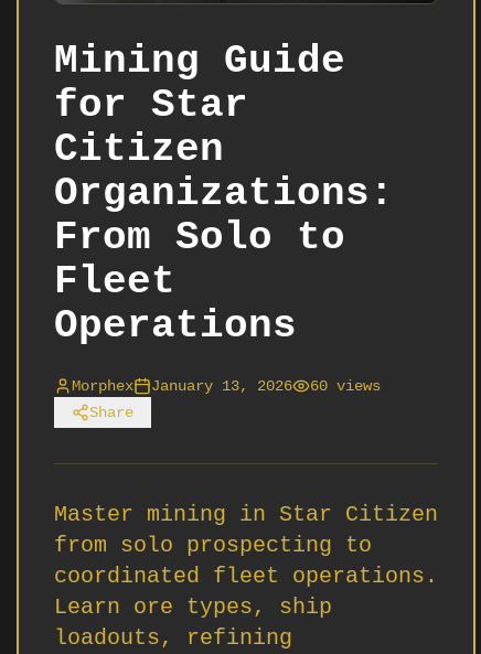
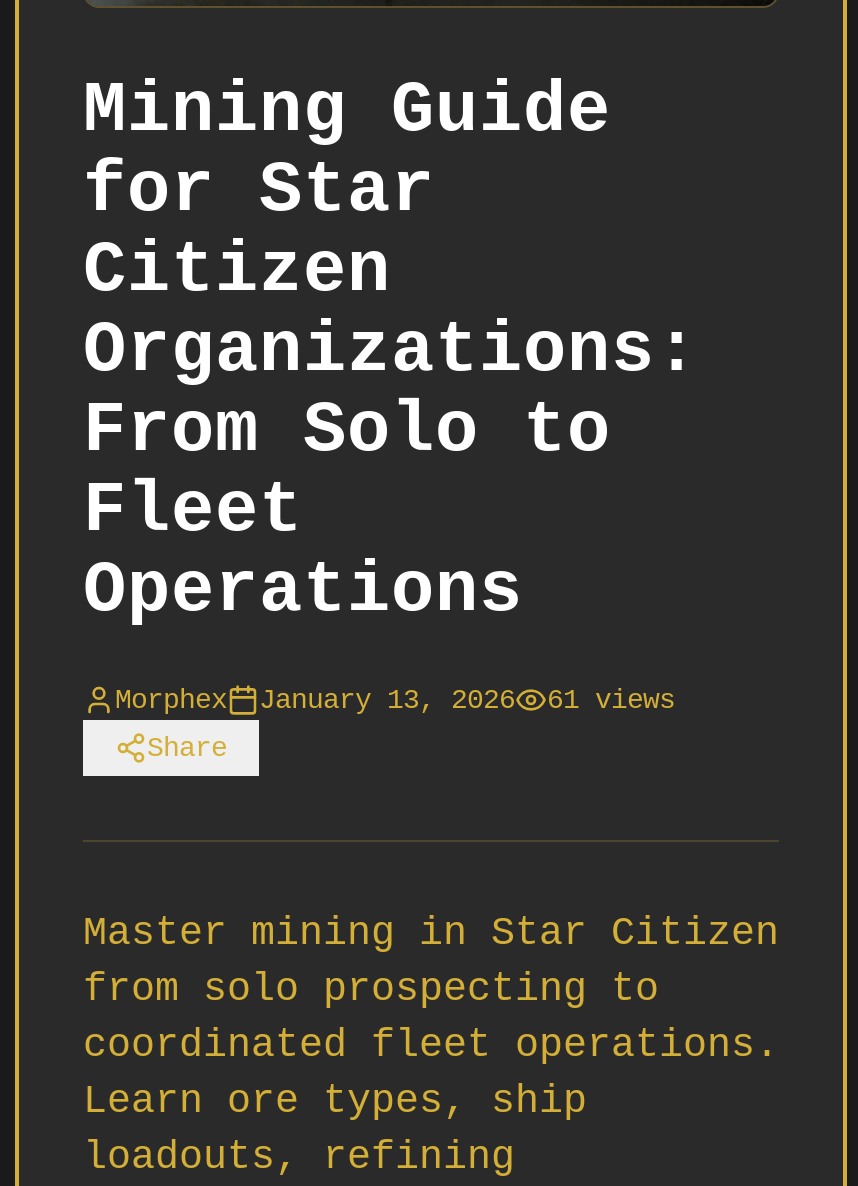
[72,377,381,395] Morphex January 13, 2026 60 views -> [115,684,675,716] Morphex January 13, 2026 61 views

